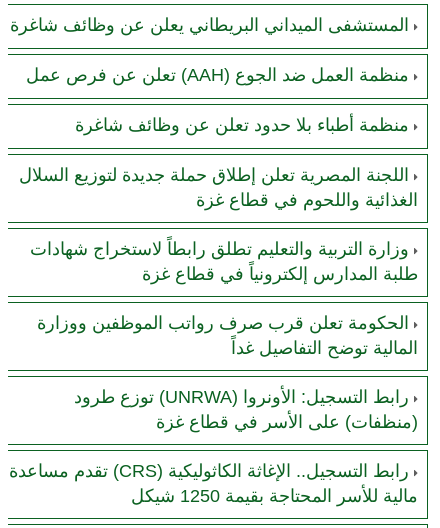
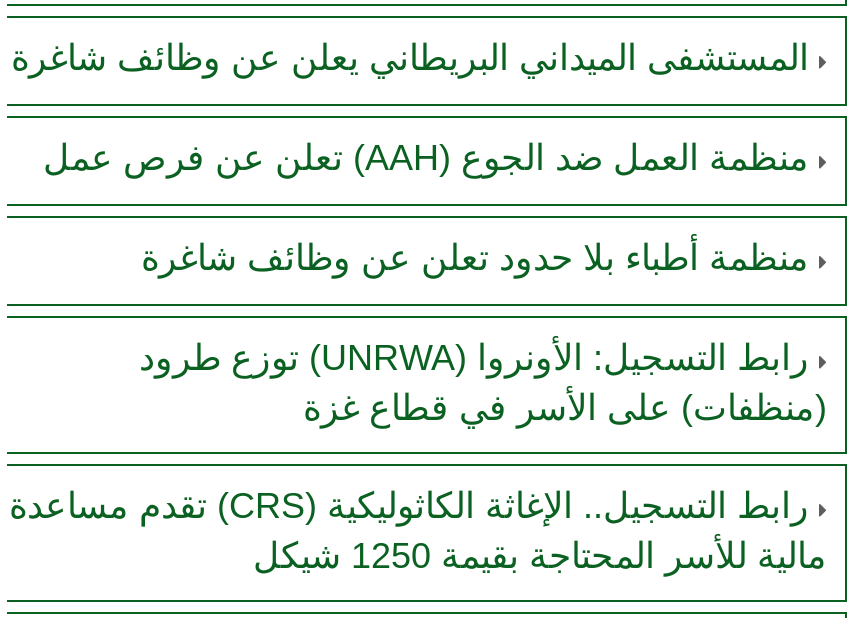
[19,165,418,358] اللجنة المصرية تعلن إطلاق حملة جديدة لتوزيع السلال | الغذائية واللحوم في قطاع غزة | وزارة التربية والتعليم تطلق رابطاً لاستخراج شهادات | طلبة المدارس إلكترونياً في قطاع غزة | الحكومة تعلن قرب صرف رواتب الموظفين ووزارة | المالية توضح التفاصيل غداً -> none

